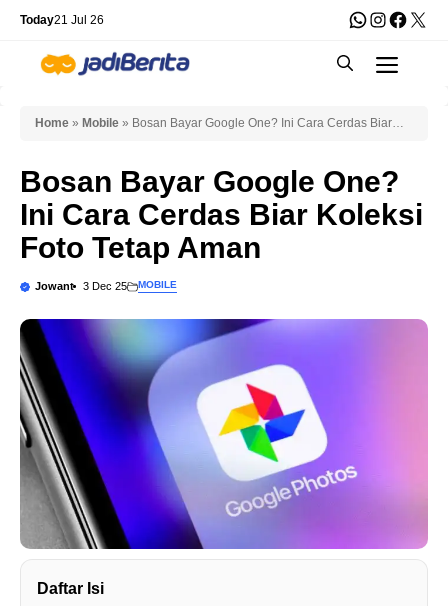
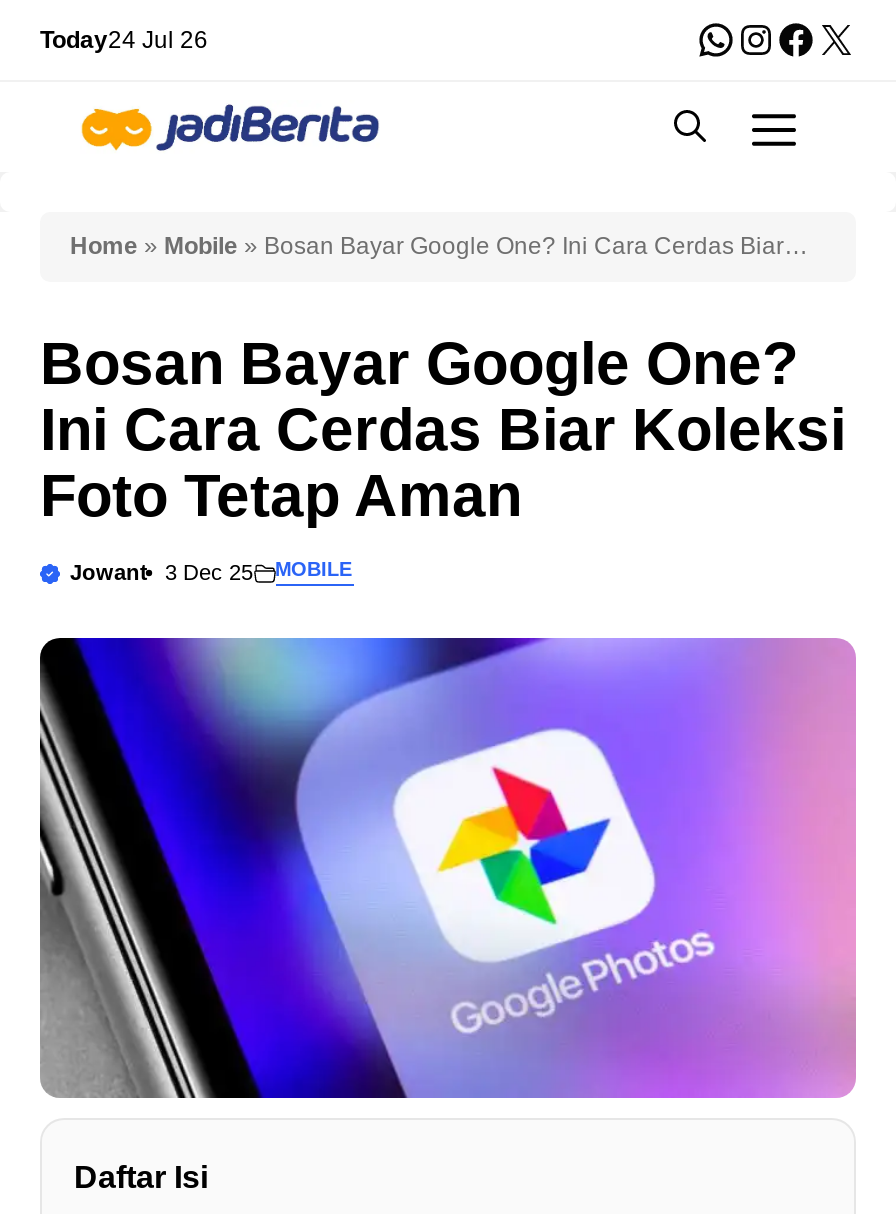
[20,13,104,27] Today21 Jul 26 -> [40,26,208,54] Today24 Jul 26

